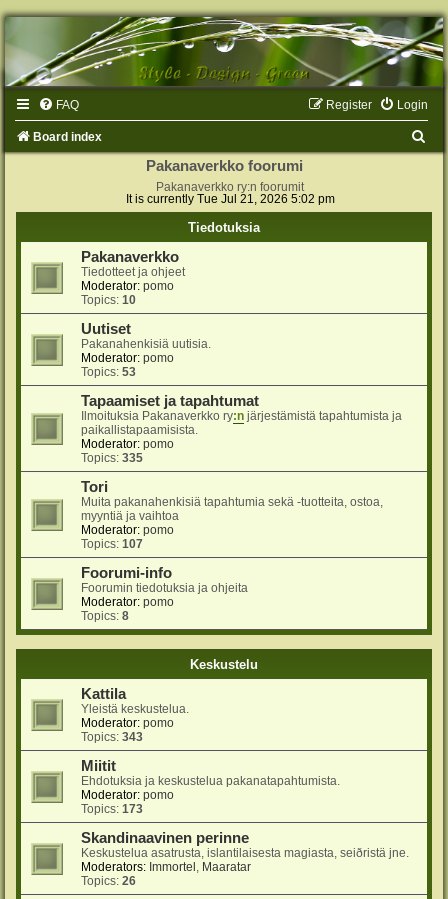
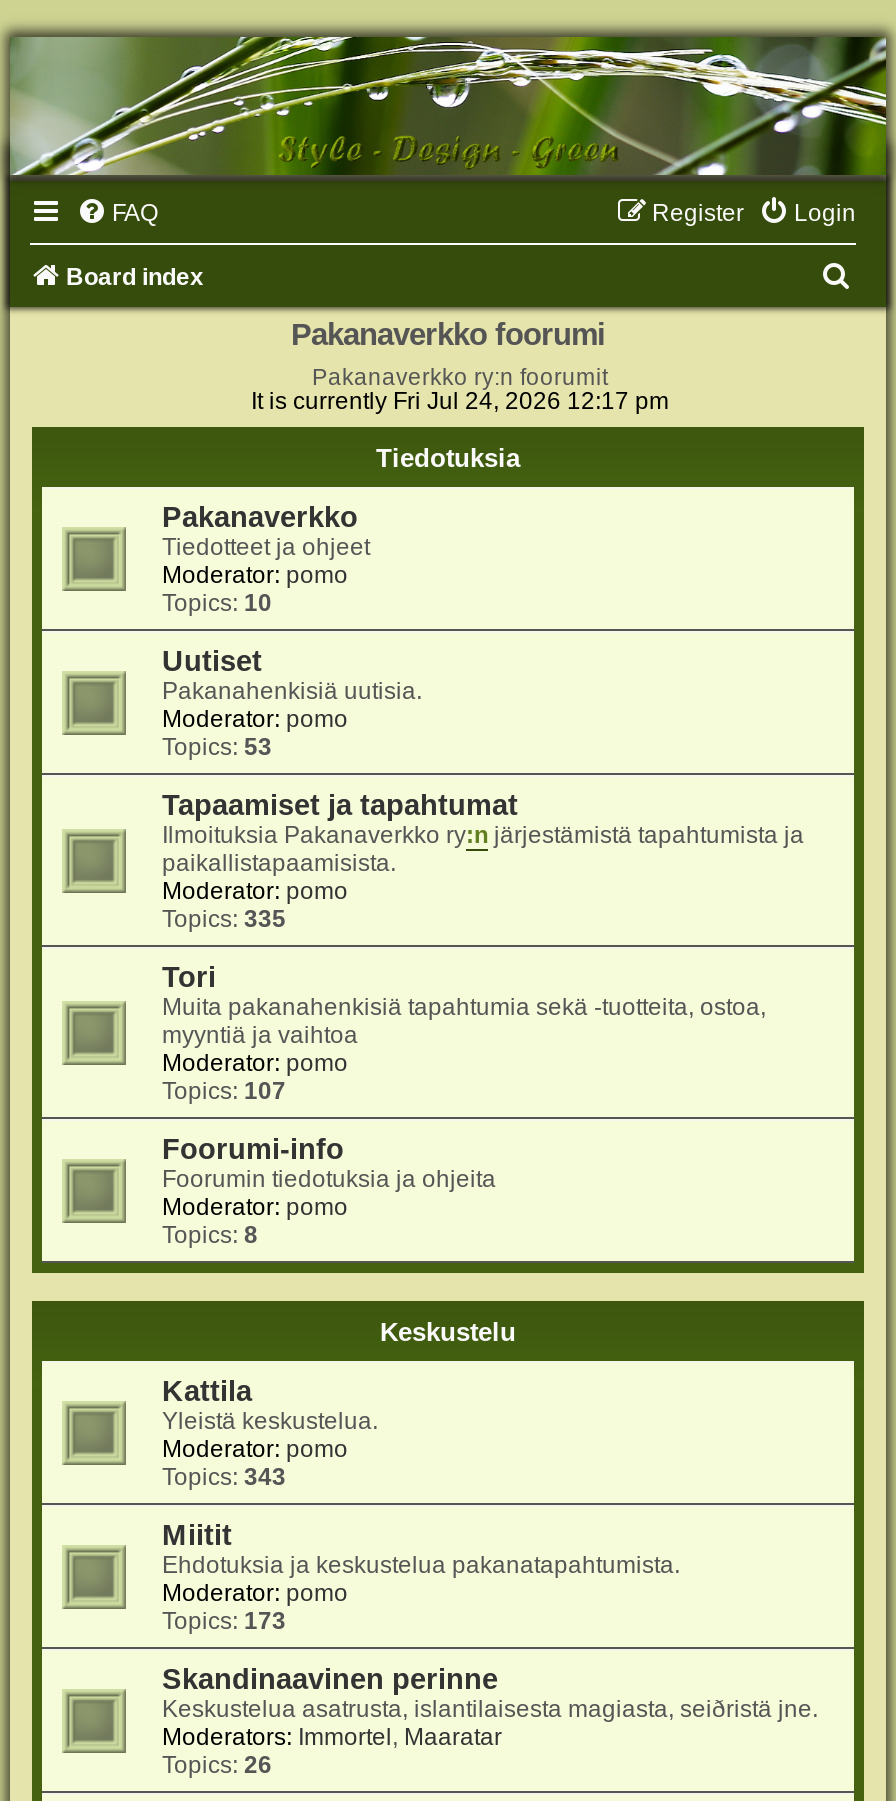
[125,192,334,206] It is currently Tue Jul 21, 2026 5:02 pm -> [251,388,669,416] It is currently Fri Jul 24, 2026 12:17 pm

